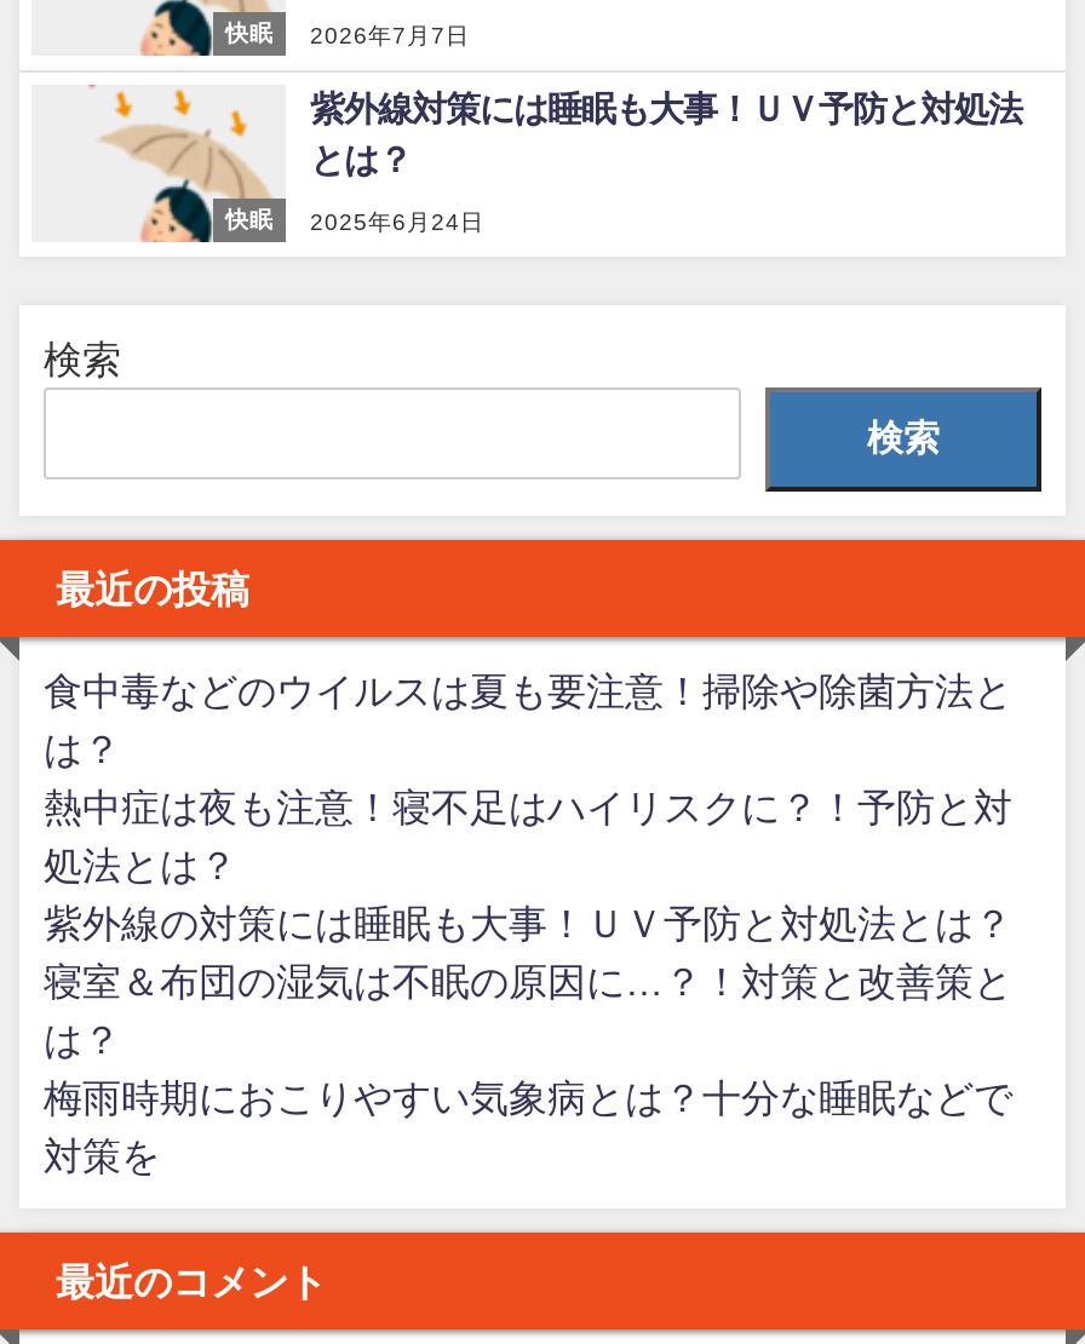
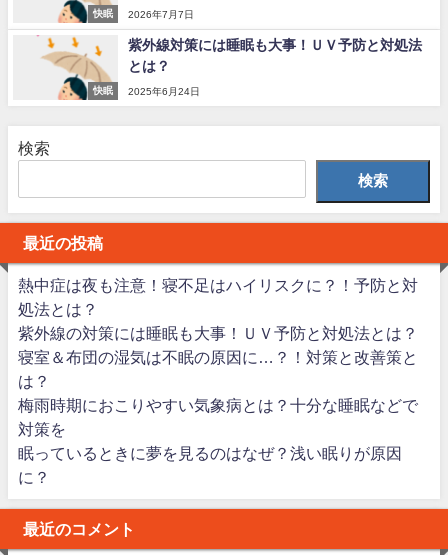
[44,671,1012,768] 食中毒などのウイルスは夏も要注意！掃除や除菌方法と | は？ -> none
moved [44,787,1012,1174] -> [18,277,418,437]: 熱中症は夜も注意！寝不足はハイリスクに？！予防と対 | 処法とは？ | 紫外線の対策には睡眠も大事！ＵＶ予防と対処法とは？ | 寝室＆布団の湿気は不眠の原因に…？！対策と改善策と | は？ | 梅雨時期におこりやすい気象病とは？十分な睡眠などで | 対策を
none -> [18,445,402,485] 眠っているときに夢を見るのはなぜ？浅い眠りが原因 | に？

